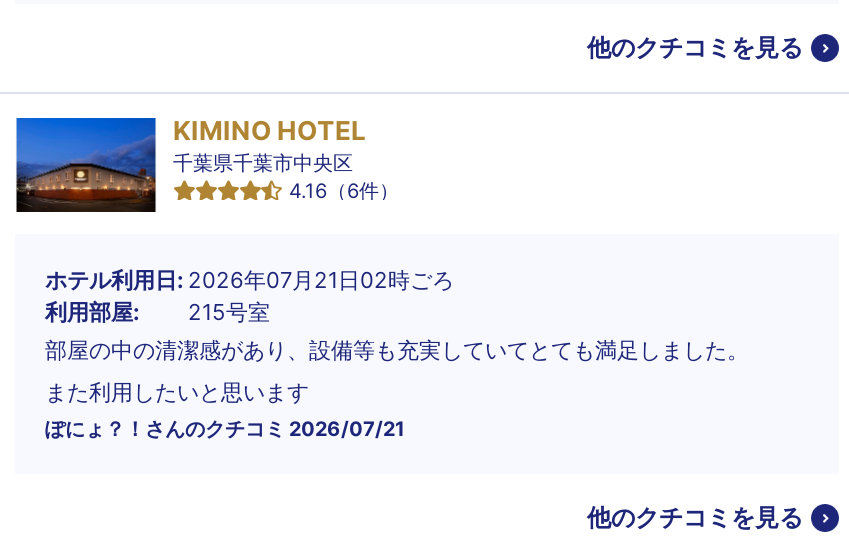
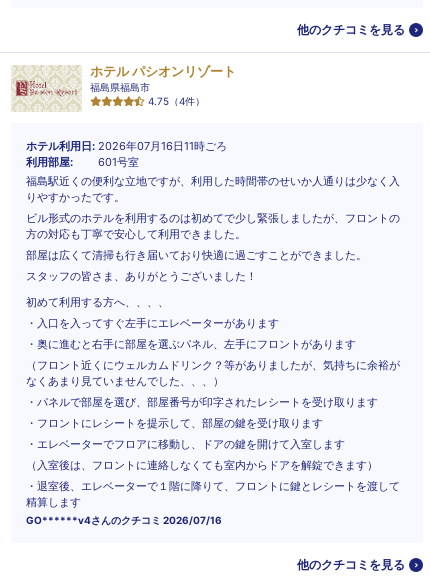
[15,115,399,214] [image] | KIMINO HOTEL | 千葉県千葉市中央区 | 4.16（6件） -> [10,63,236,112] [image] | ホテル パシオンリゾート | 福島県福島市 | 4.75（4件）
[45,265,454,293] ホテル利用日 2026年07月21日02時ごろ -> [26,139,226,153] ホテル利用日 2026年07月16日11時ごろ
[45,297,749,439] 215号室 | 部屋の中の清潔感があり、設備等も充実していてとても満足しました。 | また利用したいと思います | ぽにょ？！さんのクチコミ2026/07/21 -> [26,155,400,526] 601号室 | 福島駅近くの便利な立地ですが、利用した時間帯のせいか人通りは少なく入 | りやすかったです。 | ビル形式のホテルを利用するのは初めてで少し緊張しましたが、フロントの | 方の対応も丁寧で安心して利用できました。 | 部屋は広くて清掃も行き届いており快適に過ごすことができました。 | スタッフの皆さま、ありがとうございました！ | 初めて利用する方へ、、、、 | ・入口を入ってすぐ左手にエレベーターがあります | ・奥に進むと右手に部屋を選ぶパネル、左手にフロントがあります | （フロント近くにウェルカムドリンク？等がありましたが、気持ちに余裕が | なくあまり見ていませんでした、、、） | ・パネルで部屋を選び、部屋番号が印字されたレシートを受け取ります | ・フロントにレシートを提示して、部屋の鍵を受け取ります | ・エレベーターでフロアに移動し、ドアの鍵を開けて入室します | （入室後は、フロントに連絡しなくても室内からドアを解錠できます） | ・退室後、エレベーターで１階に降りて、フロントに鍵とレシートを渡して | 精算します | GO******v4さんのクチコミ2026/07/16

